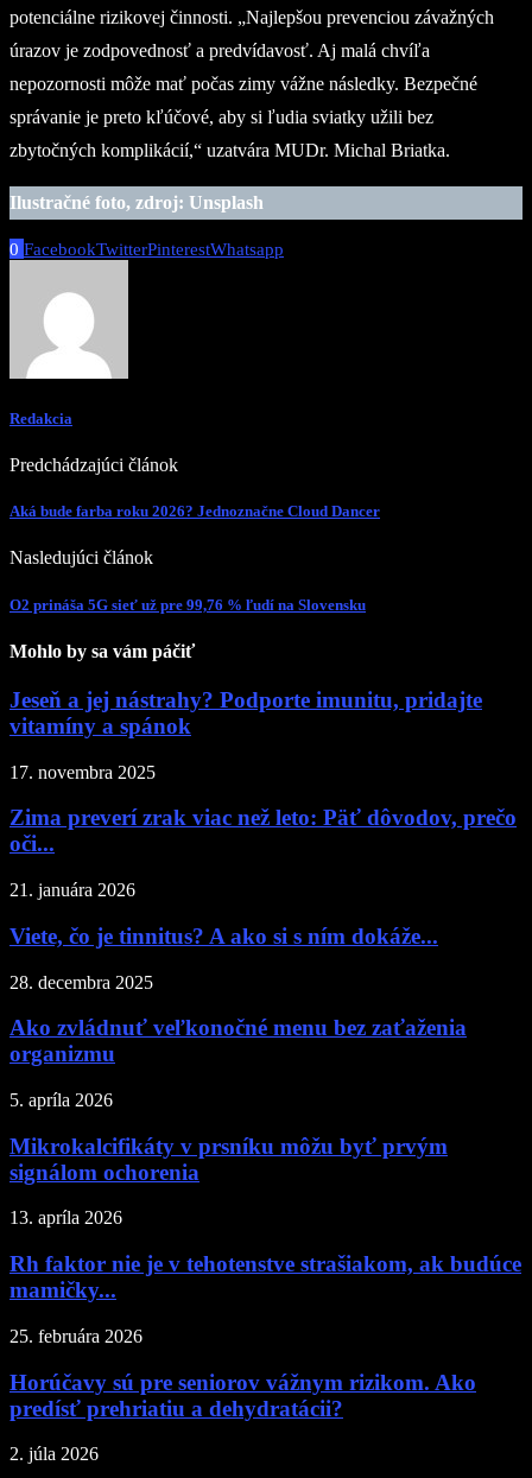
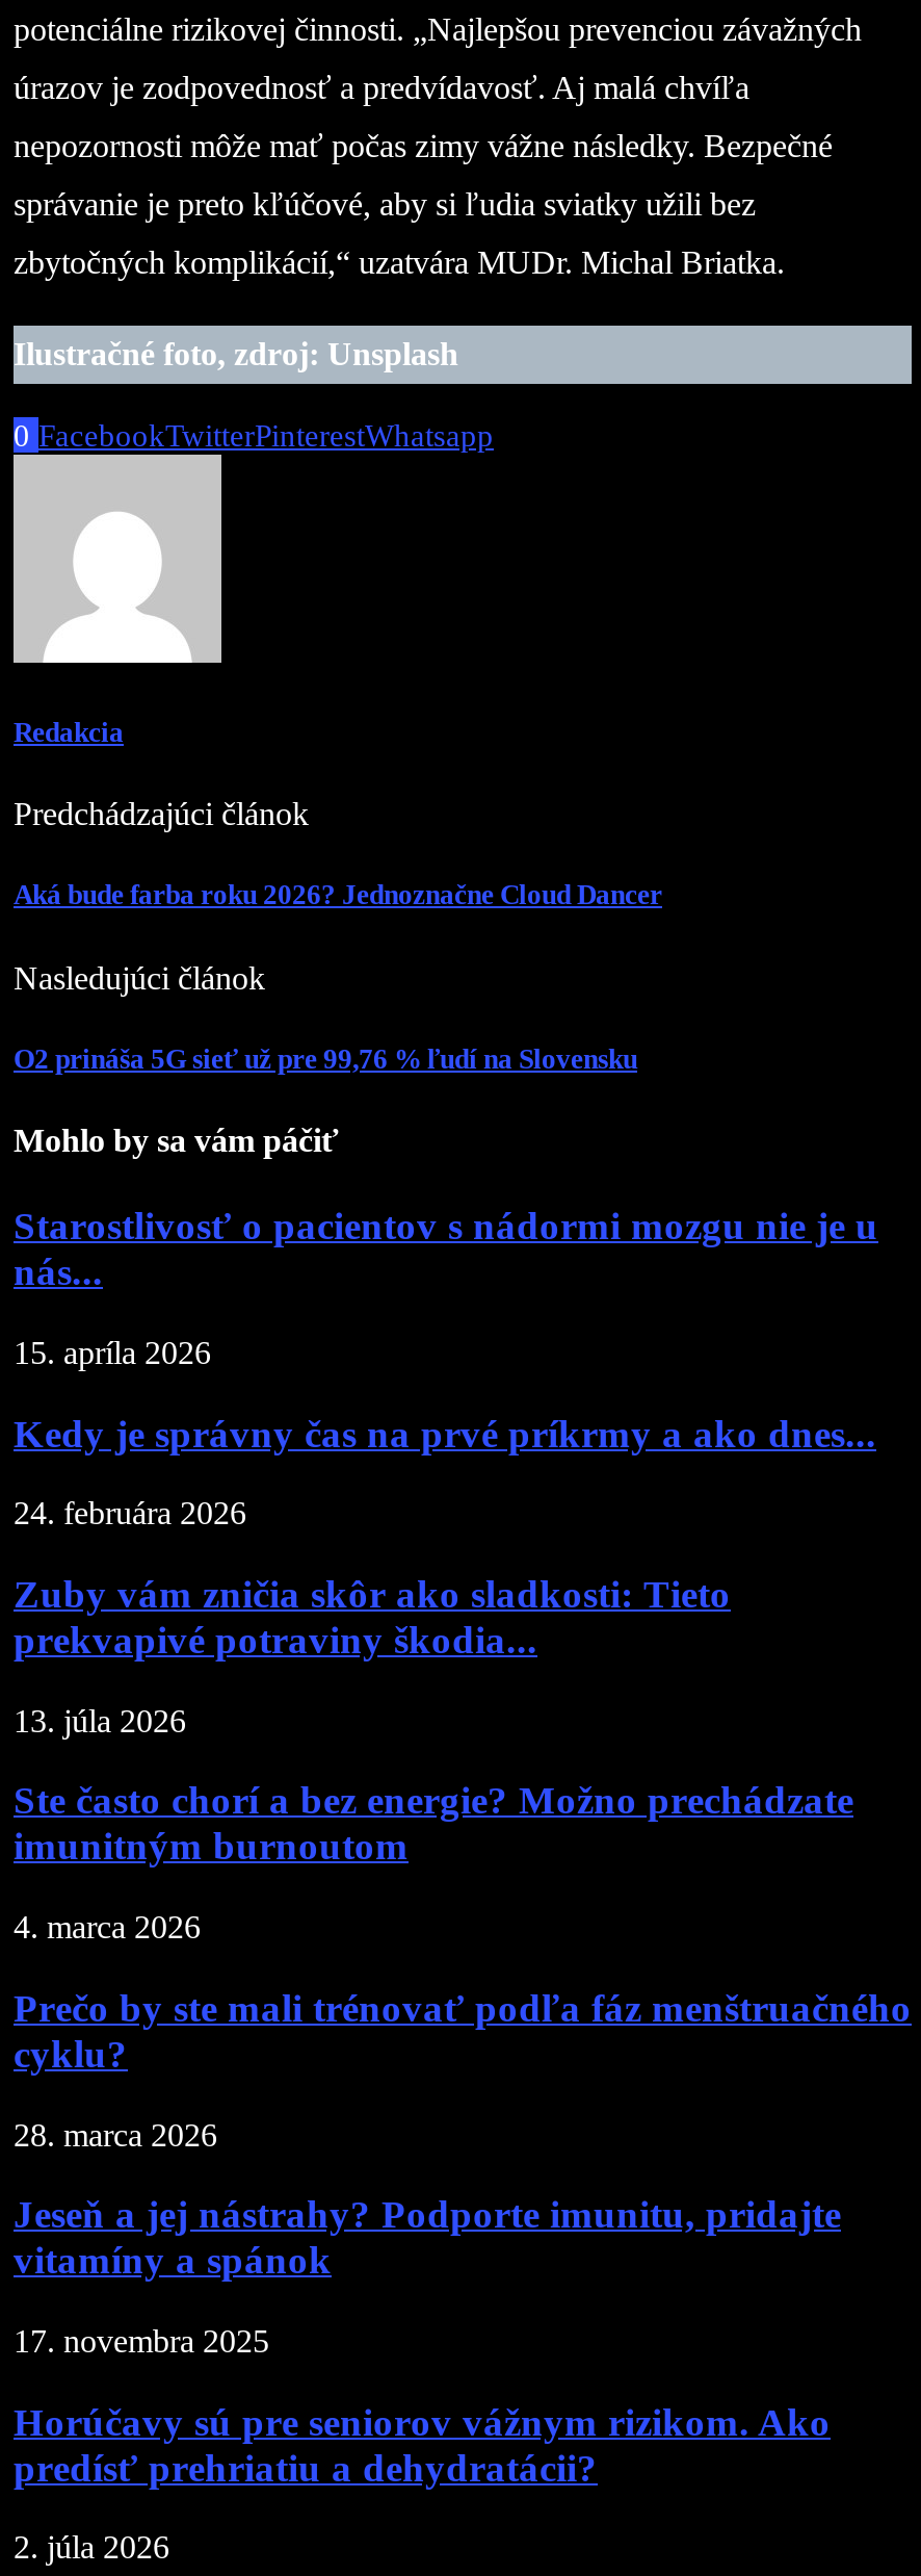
none -> [14,1204,912,2152] Starostlivosť o pacientov s nádormi mozgu nie je u | nás... | 15. apríla 2026 | Kedy je správny čas na prvé príkrmy a ako dnes... | 24. februára 2026 | Zuby vám zničia skôr ako sladkosti: Tieto | prekvapivé potraviny škodia... | 13. júla 2026 | Ste často chorí a bez energie? Možno prechádzate | imunitným burnoutom | 4. marca 2026 | Prečo by ste mali trénovať podľa fáz menštruačného | cyklu? | 28. marca 2026
moved [9,687,482,782] -> [14,2193,841,2358]: Jeseň a jej nástrahy? Podporte imunitu, pridajte | vitamíny a spánok | 17. novembra 2025
[9,805,521,1346] Zima preverí zrak viac než leto: Päť dôvodov, prečo | oči... | 21. januára 2026 | Viete, čo je tinnitus? A ako si s ním dokáže... | 28. decembra 2025 | Ako zvládnuť veľkonočné menu bez zaťaženia | organizmu | 5. apríla 2026 | Mikrokalcifikáty v prsníku môžu byť prvým | signálom ochorenia | 13. apríla 2026 | Rh faktor nie je v tehotenstve strašiakom, ak budúce | mamičky... | 25. februára 2026 -> none

